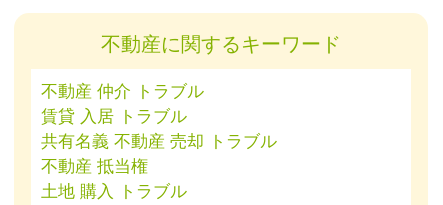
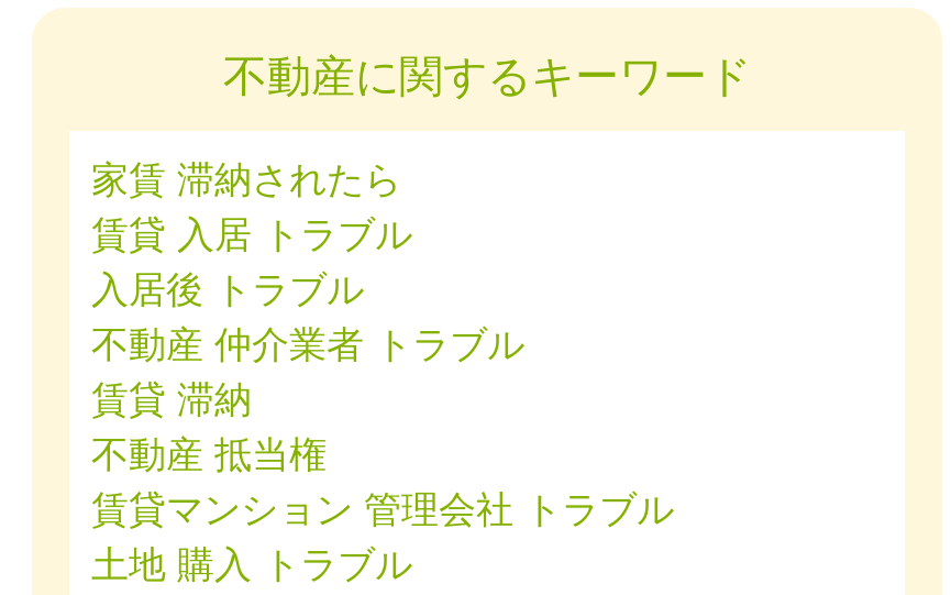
[41,81,204,100] 不動産 仲介 トラブル -> [91,158,401,200] 家賃 滞納されたら
[41,131,277,150] 共有名義 不動産 売却 トラブル -> [91,268,524,420] 入居後 トラブル | 不動産 仲介業者 トラブル | 賃貸 滞納
none -> [91,488,674,530] 賃貸マンション 管理会社 トラブル

